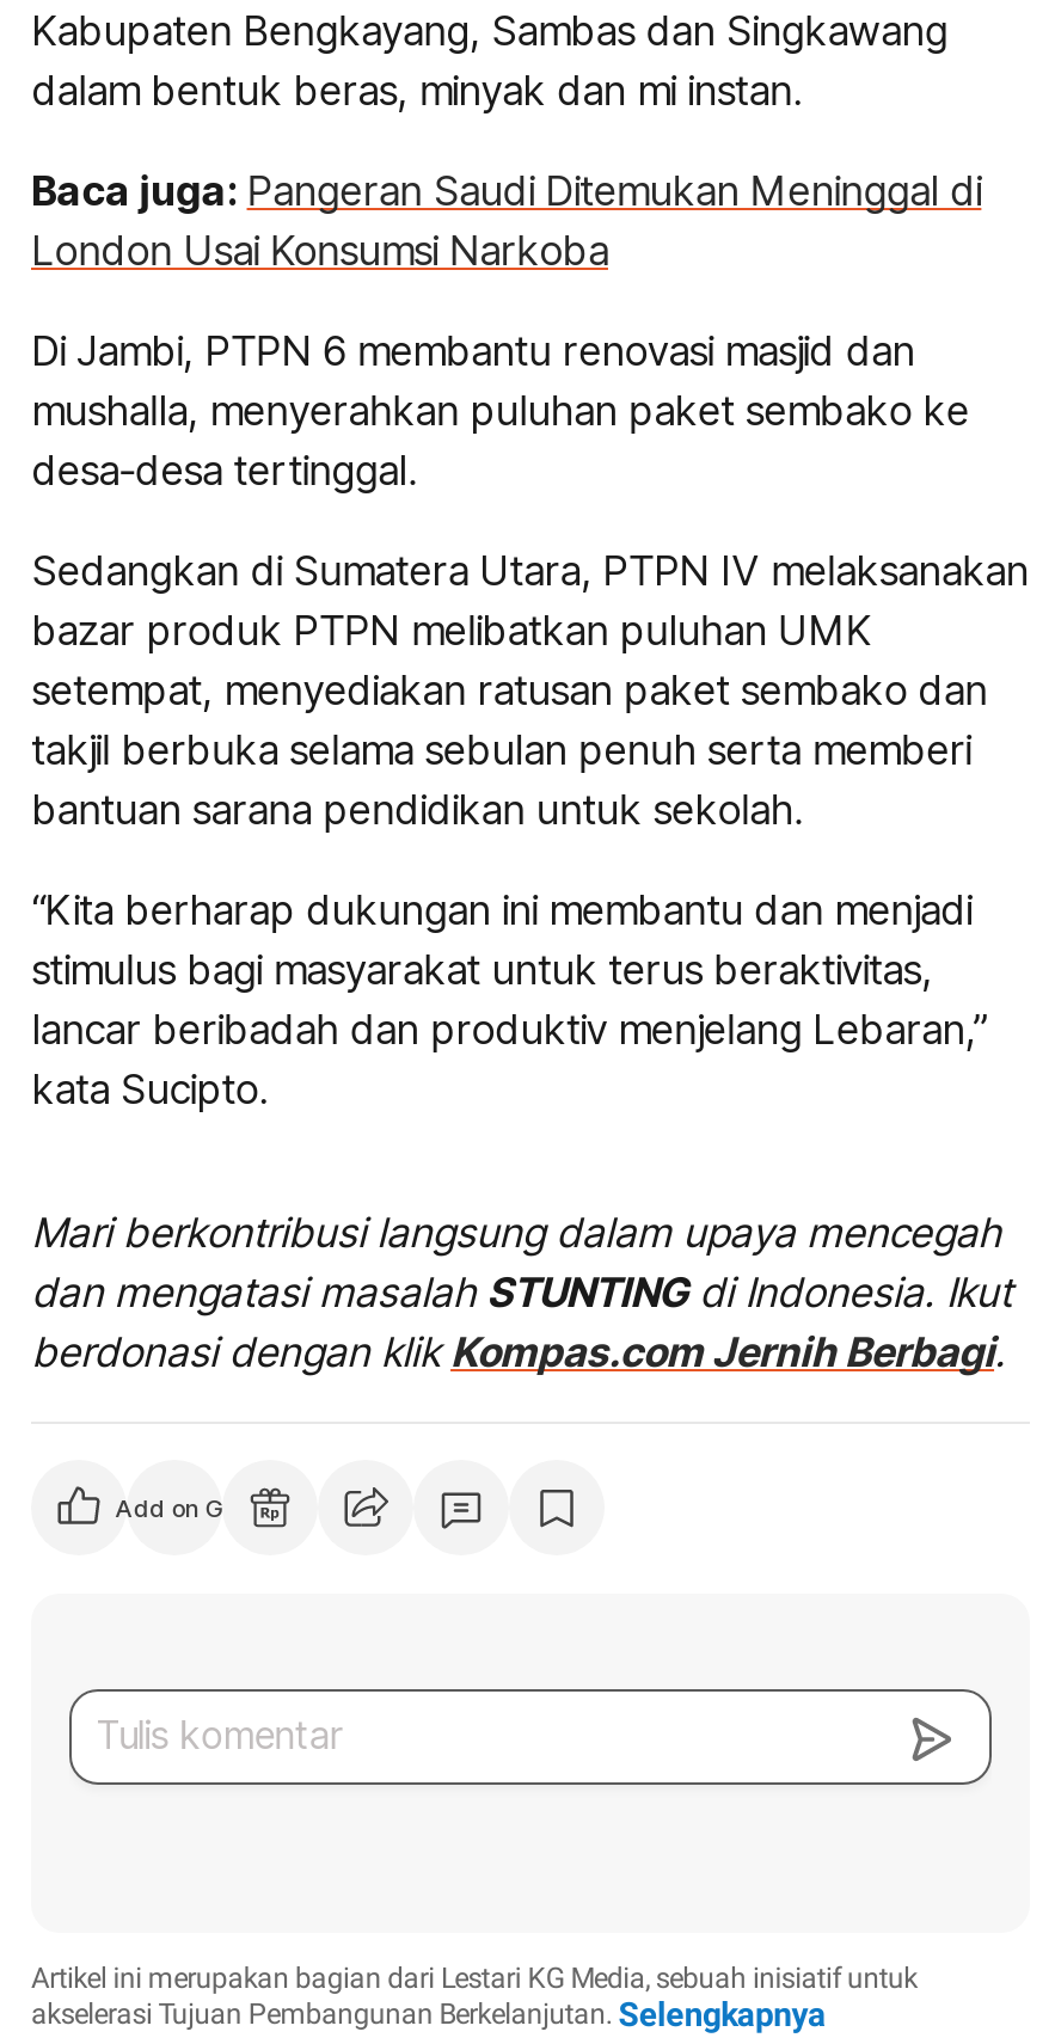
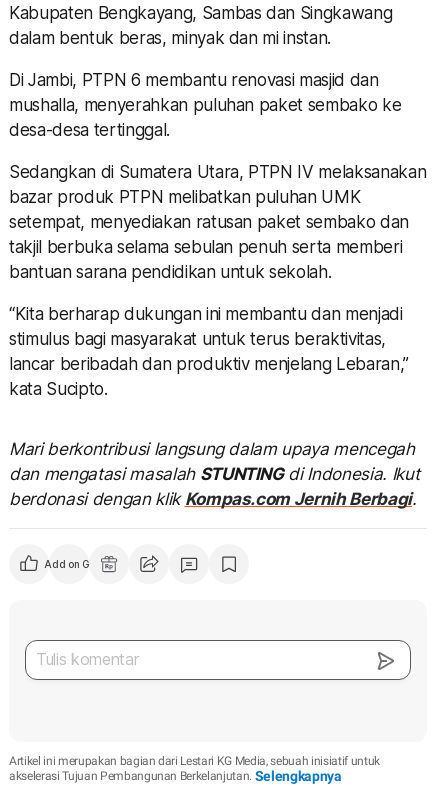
[31,167,981,275] Baca juga: Pangeran Saudi Ditemukan Meninggal di | London Usai Konsumsi Narkoba -> none

